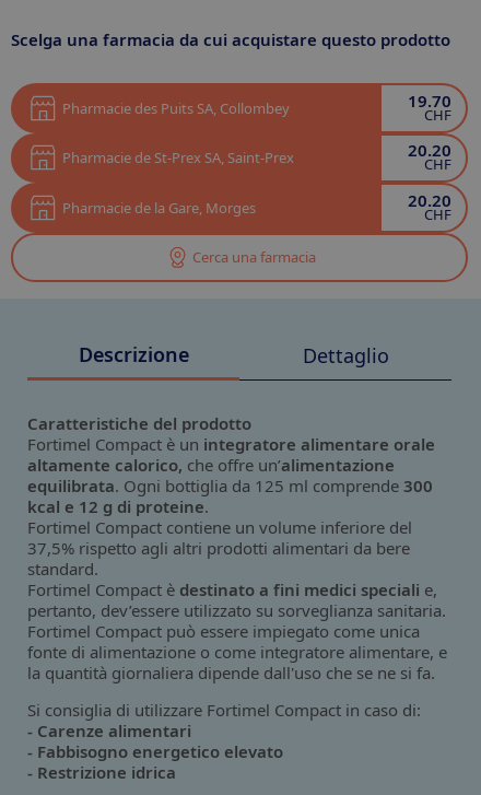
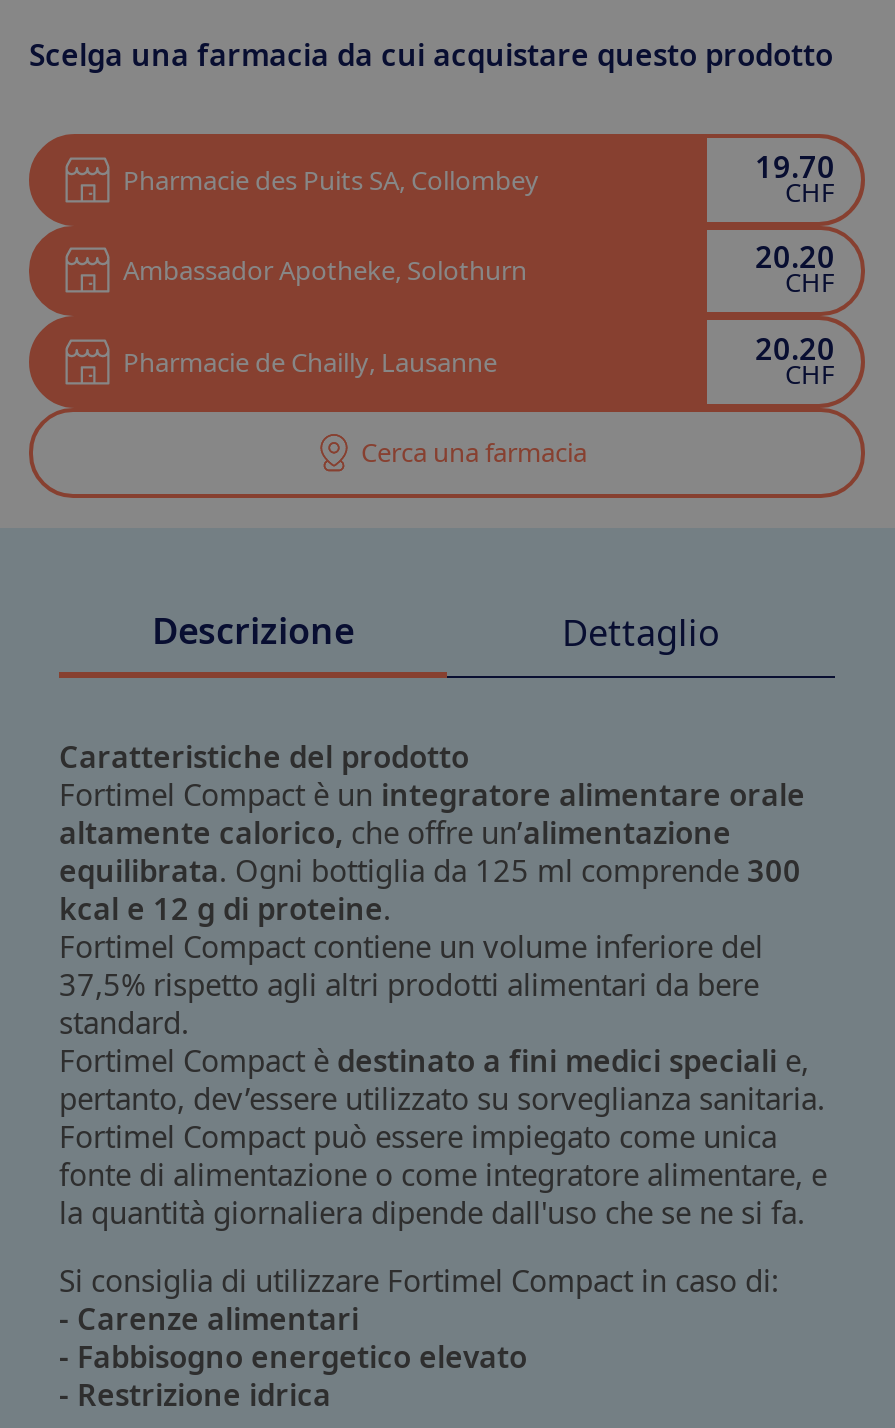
[62,148,294,168] Pharmacie de St-Prex SA, Saint-Prex -> [123,252,527,288] Ambassador Apotheke, Solothurn
[62,198,256,217] Pharmacie de la Gare, Morges -> [123,344,497,380] Pharmacie de Chailly, Lausanne

